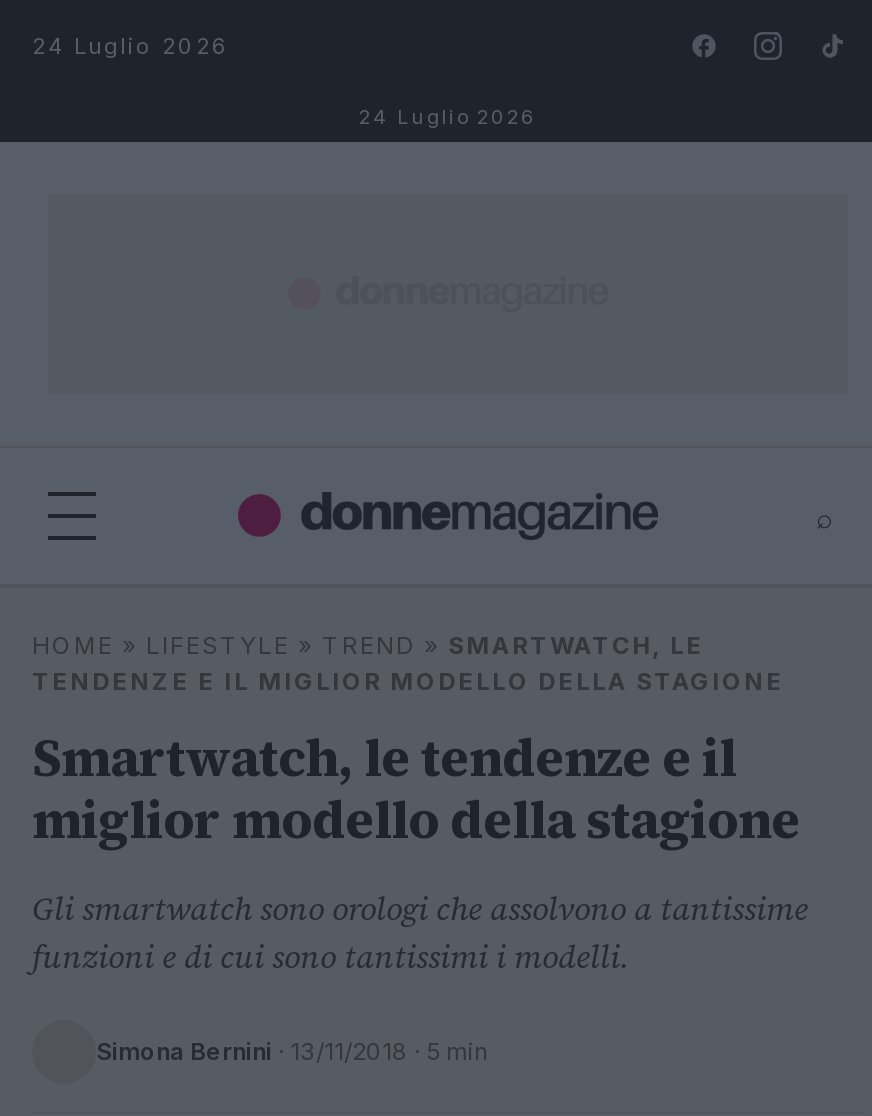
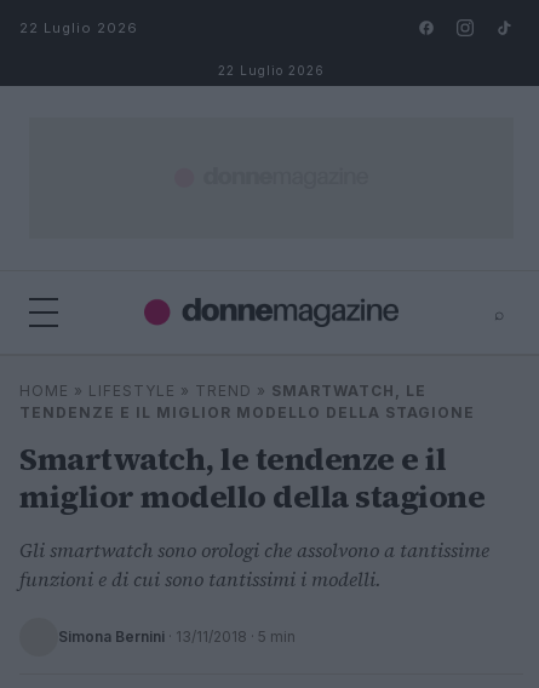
[32,32,230,60] 24 Luglio 2026 -> [19,19,138,36] 22 Luglio 2026
[359,104,537,128] 24 Luglio 2026 -> [218,63,325,78] 22 Luglio 2026

